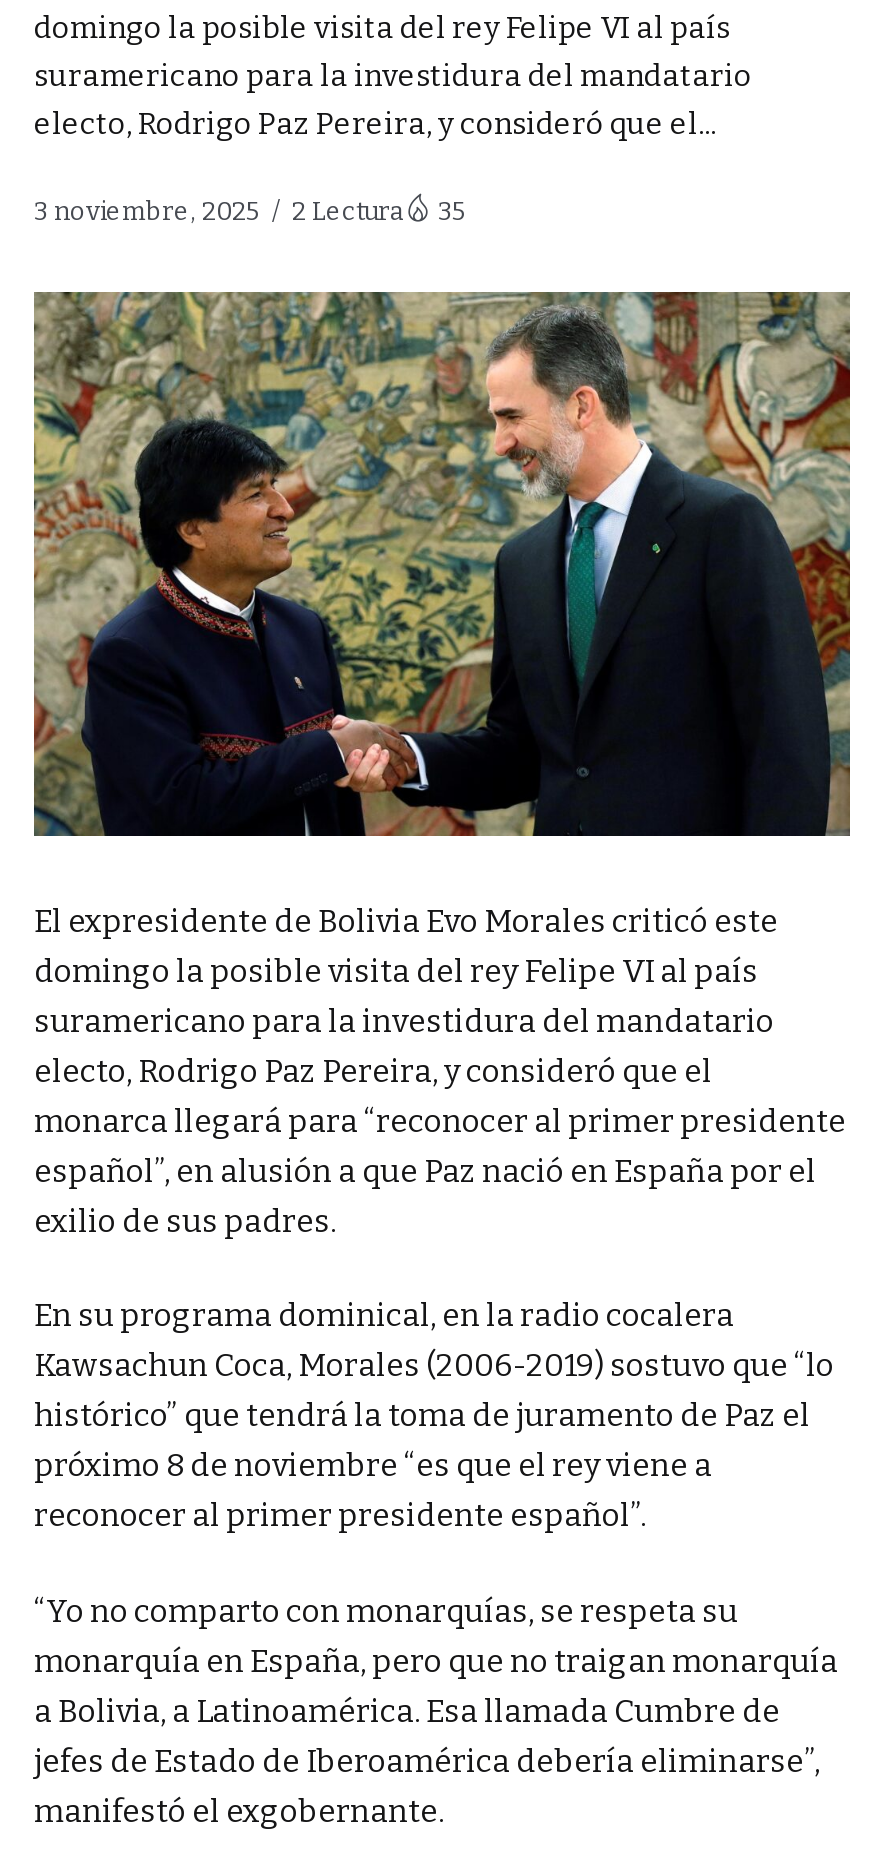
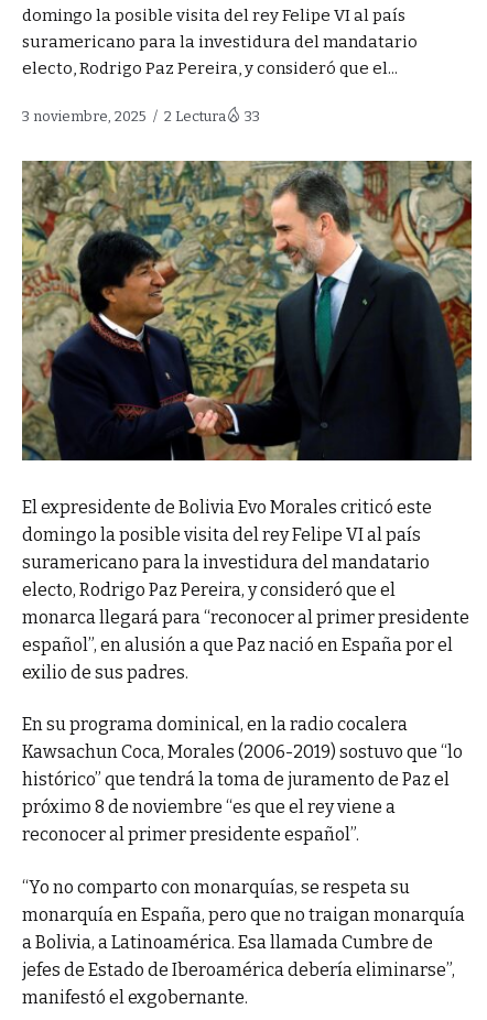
[34,197,466,227] 3 noviembre, 2025 2 Lectura 35 -> [22,108,260,125] 3 noviembre, 2025 2 Lectura 33

